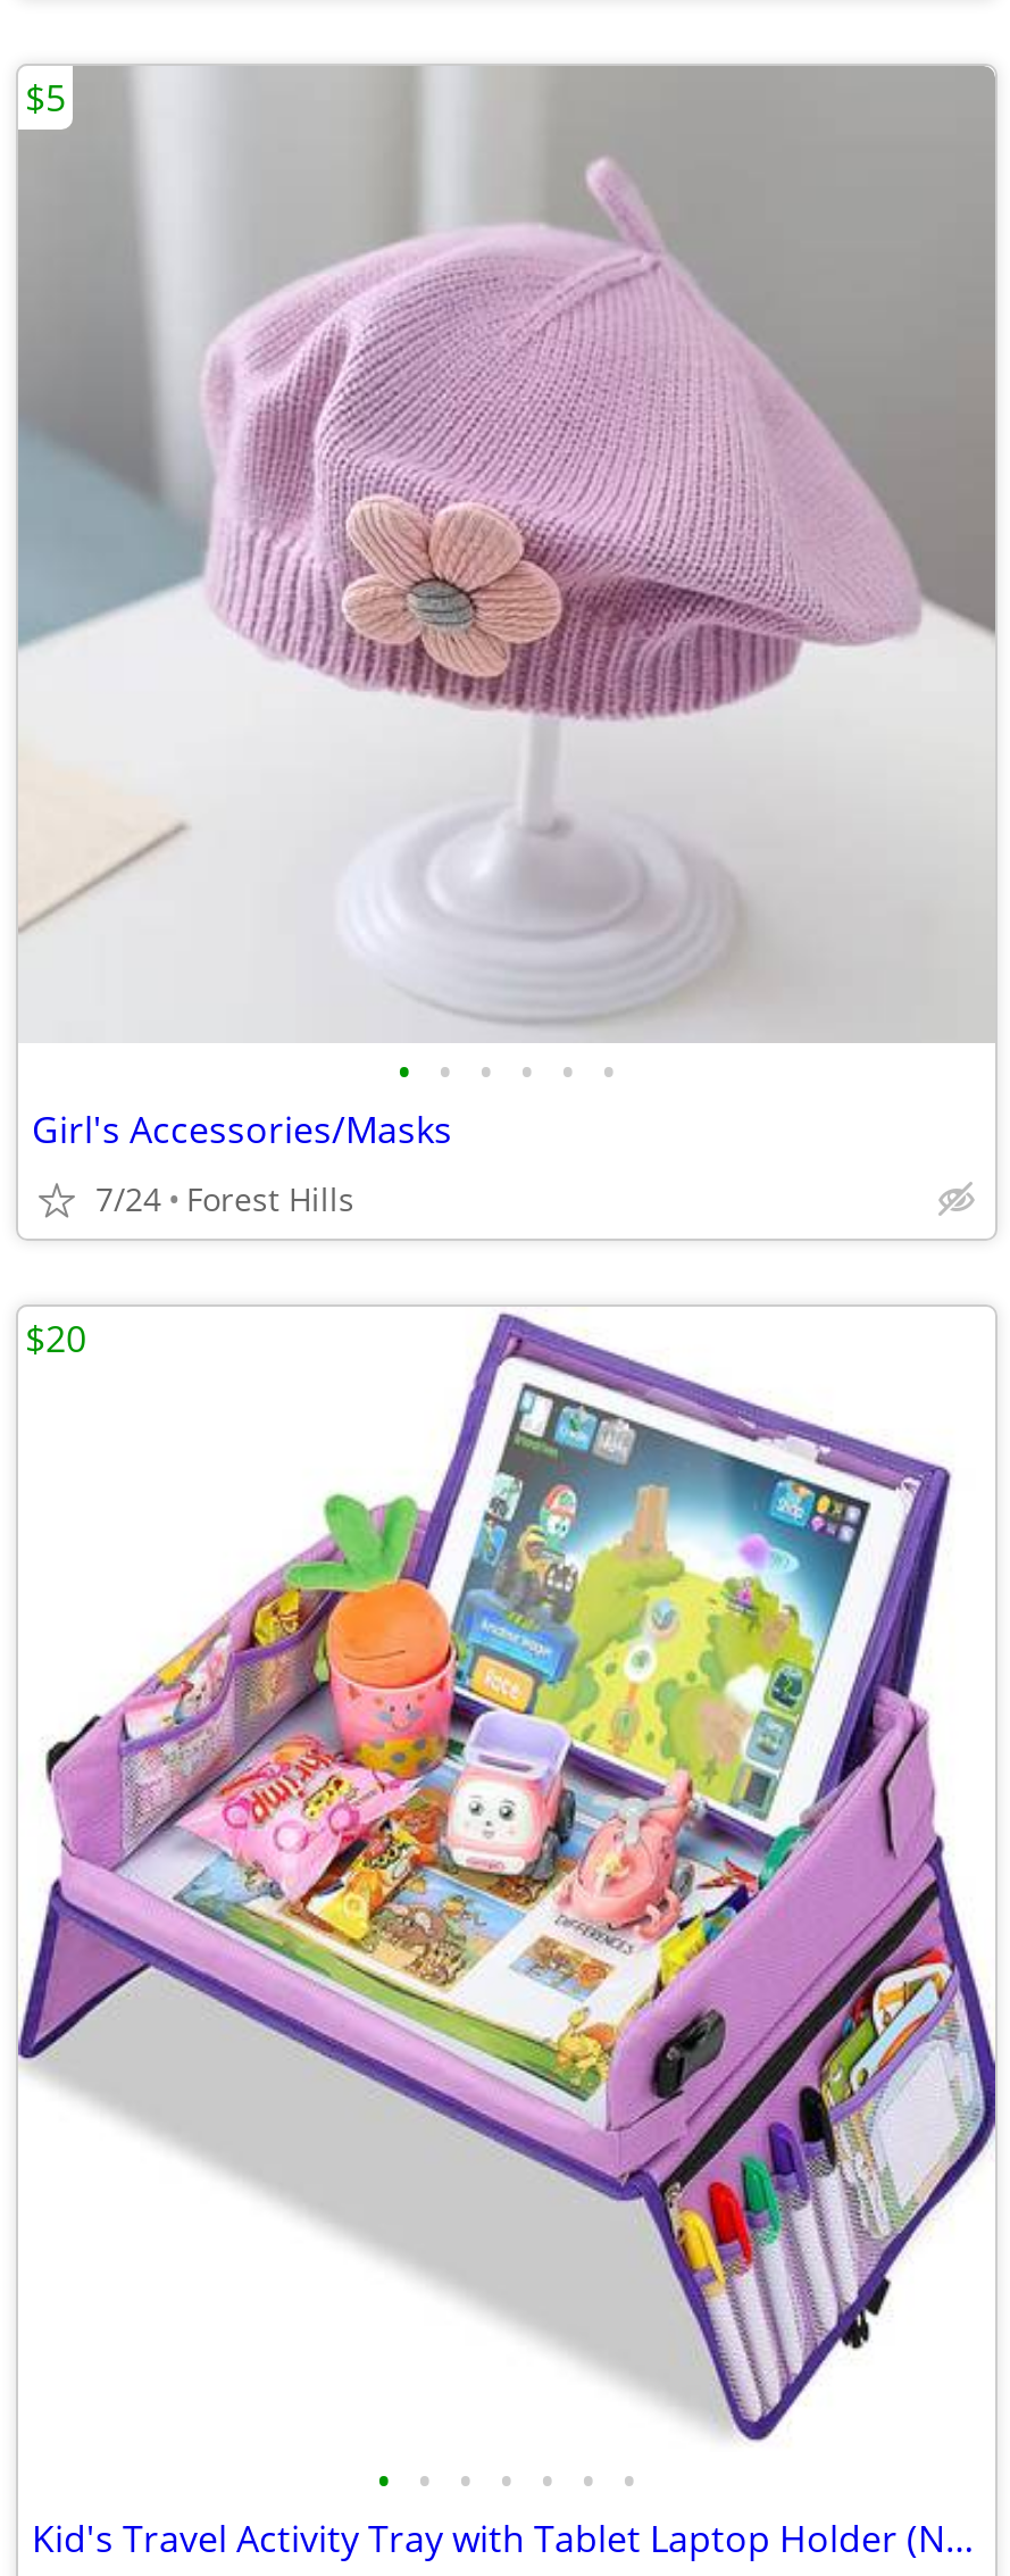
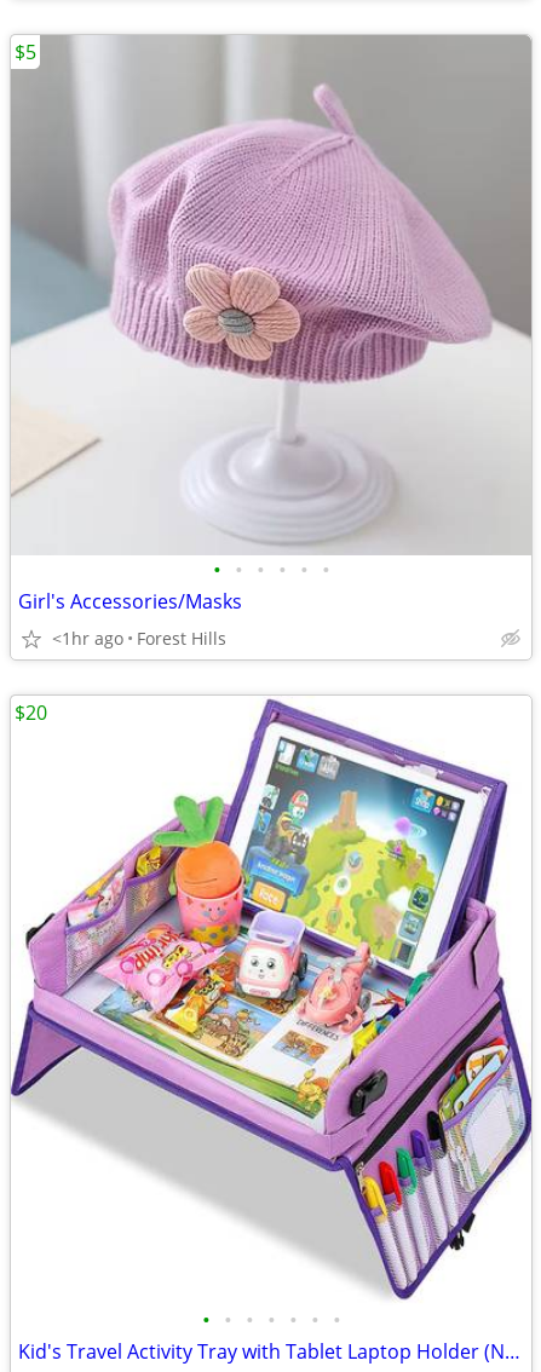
[95,1177,354,1220] 7/24 Forest Hills -> [52,627,226,650] <1hr ago Forest Hills

